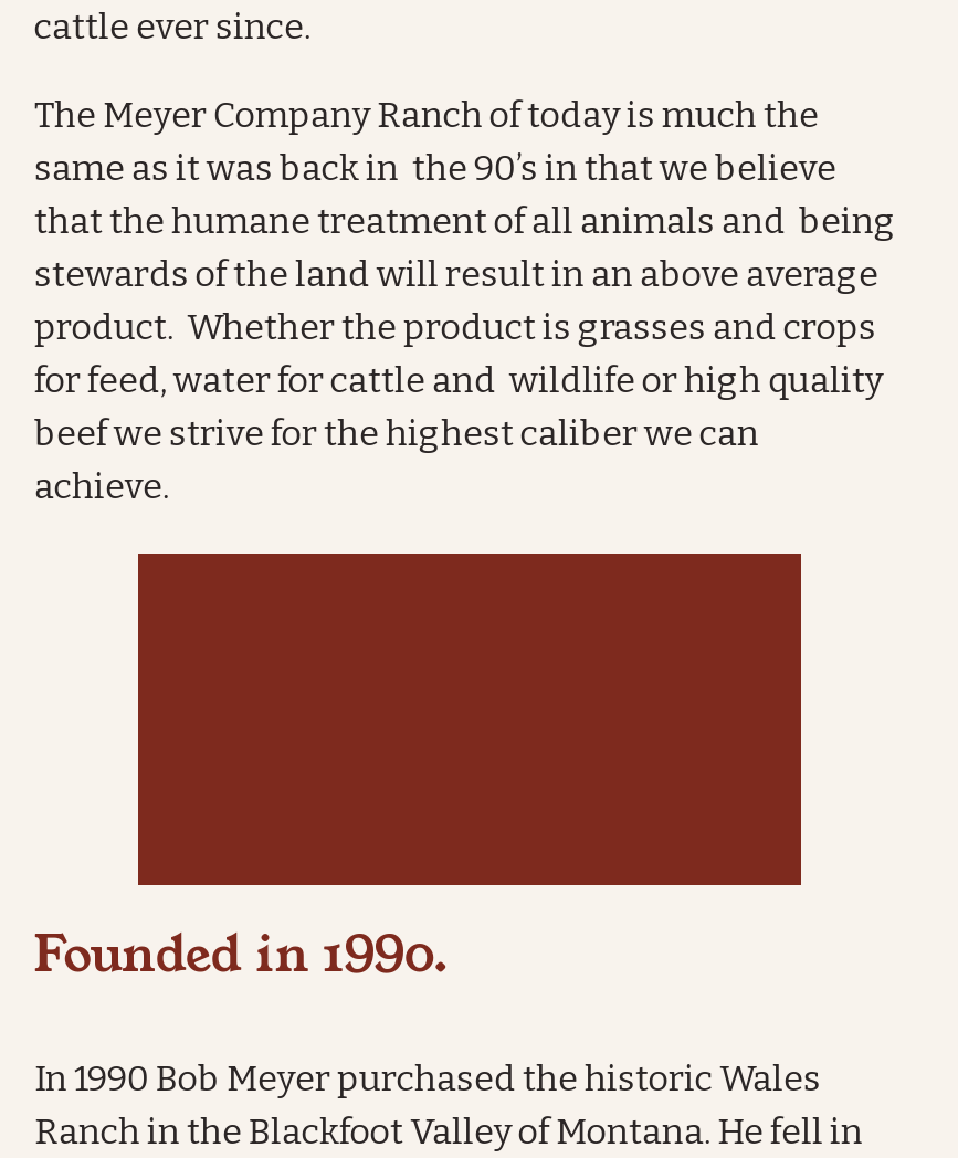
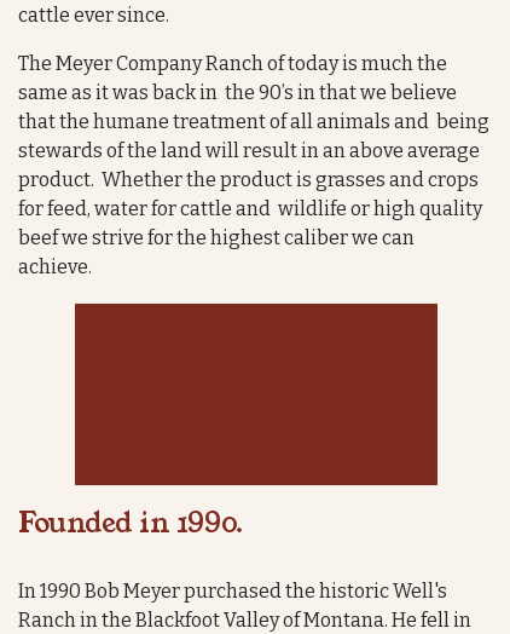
[34,1058,821,1100] In 1990 Bob Meyer purchased the historic Wales -> [18,579,447,602] In 1990 Bob Meyer purchased the historic Well's

